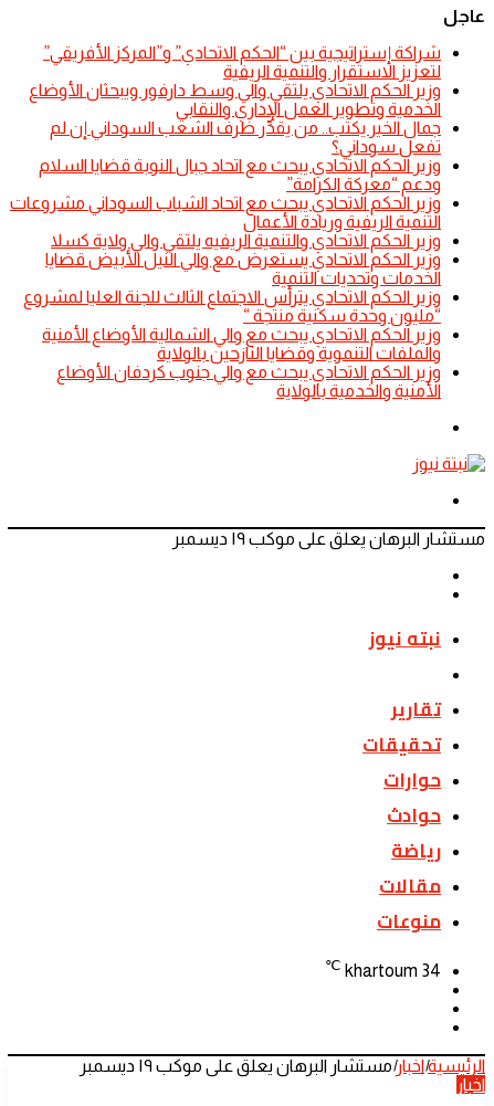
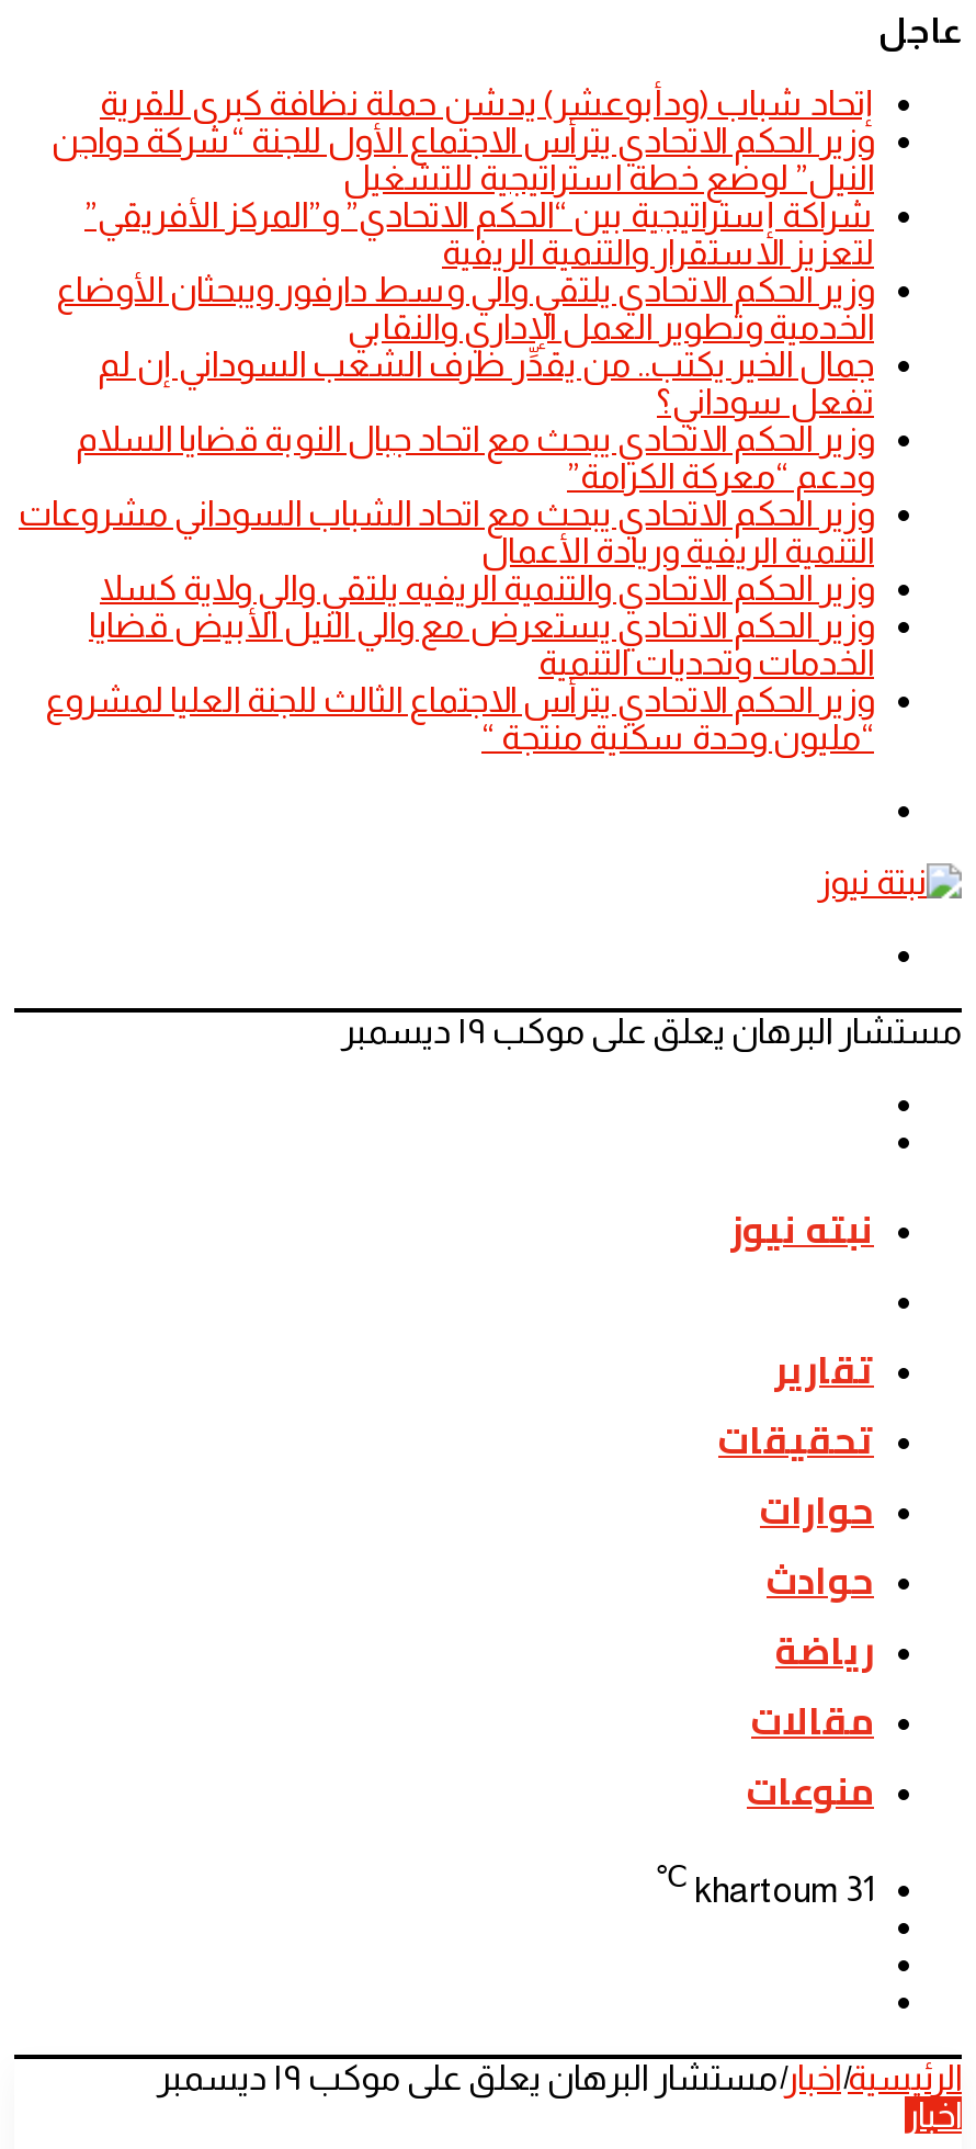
none -> [52,84,874,196] إتحاد شباب (ودأبوعشر) يدشن حملة نظافة كبرى للقرية | وزير الحكم الاتحادي يترأس الاجتماع الأول للجنة “شركة دواجن | النيل” لوضع خطة استراتيجية للتشغيل
moved [10,43,441,325] -> [19,196,874,756]: شراكة إستراتيجية بين “الحكم الاتحادي” و”المركز الأفريقي” | لتعزيز الاستقرار والتنمية الريفية | وزير الحكم الاتحادي يلتقي والي وسط دارفور ويبحثان الأوضاع | ... | وزير الحكم الاتحادي يترأس الاجتماع الثالث للجنة العليا لمشروع | “مليون وحدة سكنية منتجة “
[42,325,441,400] وزير الحكم الاتحادي يبحث مع والي الشمالية الأوضاع الأمنية | والملفات التنموية وقضايا النازحين بالولاية | وزير الحكم الاتحادي يبحث مع والي جنوب كردفان الأوضاع | الأمنية والخدمية بالولاية -> none
[325,957,441,980] ℃ khartoum 34 -> [655,1862,874,1908] ℃ khartoum 31

